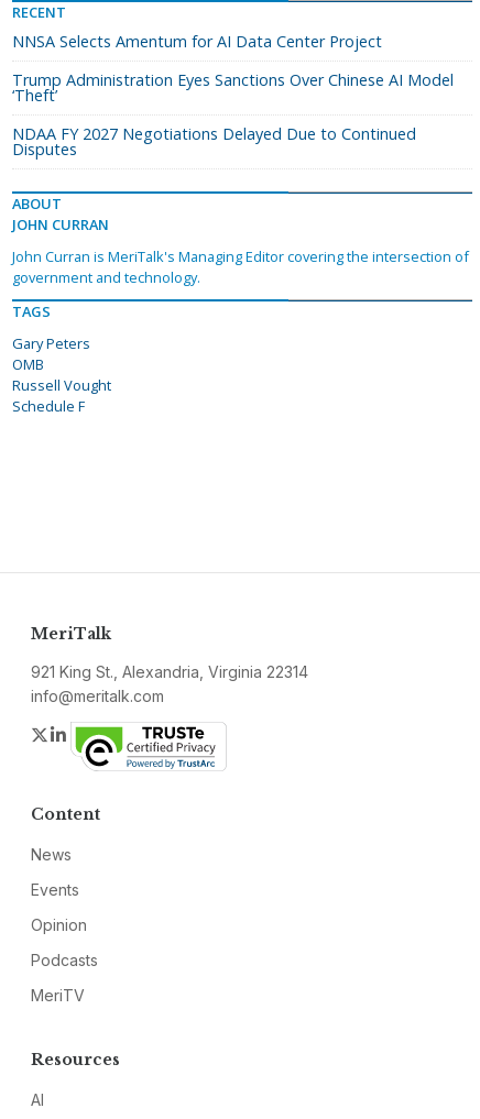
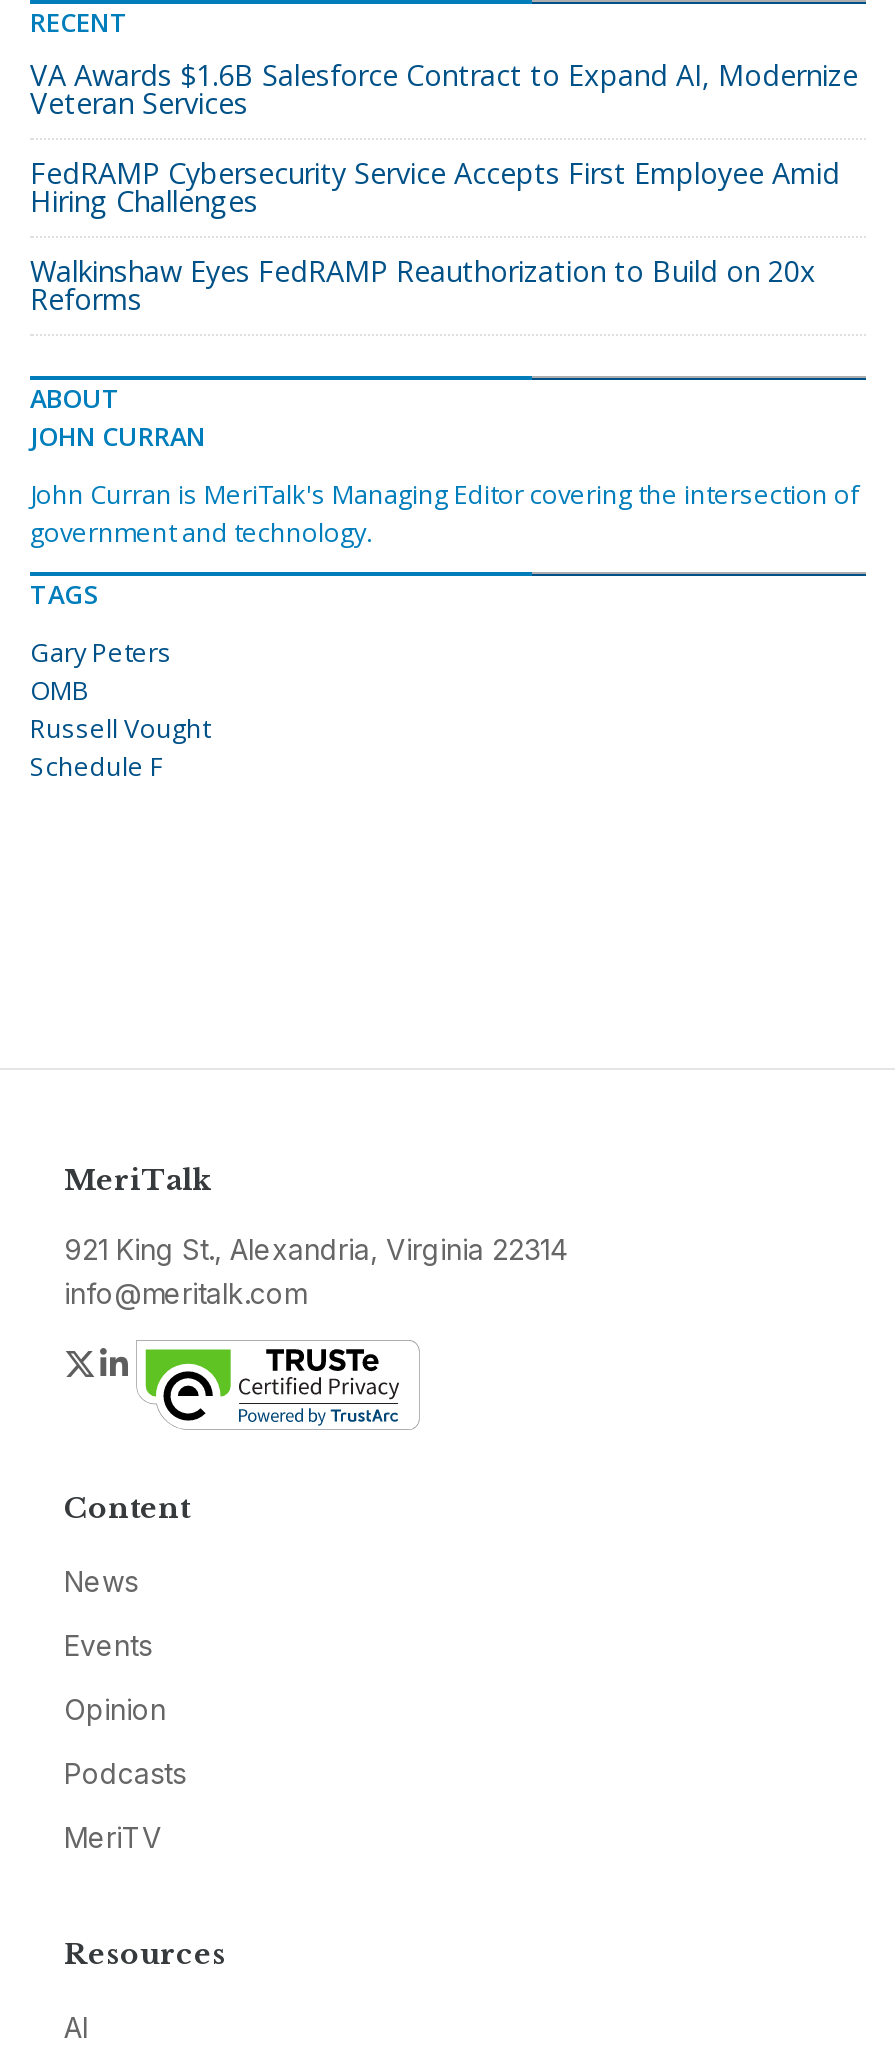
[12,30,382,51] NNSA Selects Amentum for AI Data Center Project -> [30,55,858,121] VA Awards $1.6B Salesforce Contract to Expand AI, Modernize | Veteran Services
[12,69,454,105] Trump Administration Eyes Sanctions Over Chinese AI Model | ‘Theft’ -> [30,153,840,219] FedRAMP Cybersecurity Service Accepts First Employee Amid | Hiring Challenges
[12,123,416,159] NDAA FY 2027 Negotiations Delayed Due to Continued | Disputes -> [30,251,816,317] Walkinshaw Eyes FedRAMP Reauthorization to Build on 20x | Reforms

